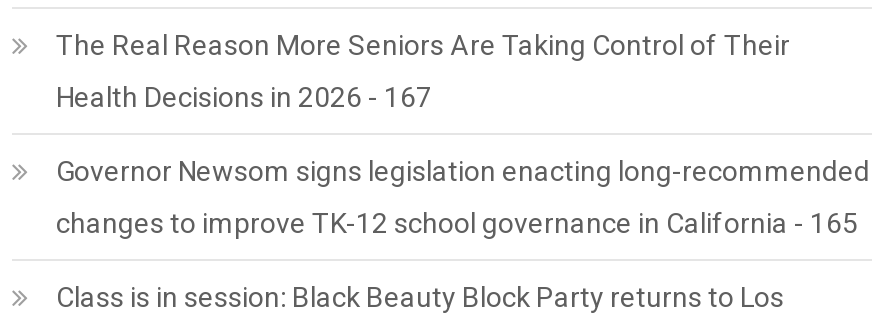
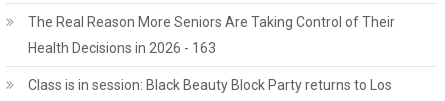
[56,81,870,239] Health Decisions in 2026 - 167 | Governor Newsom signs legislation enacting long-recommended | changes to improve TK-12 school governance in California - 165 -> [28,40,216,56] Health Decisions in 2026 - 163

